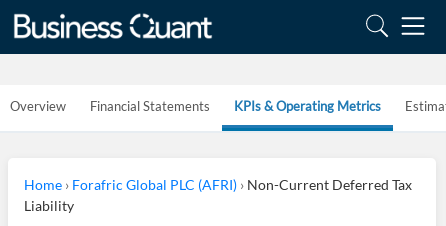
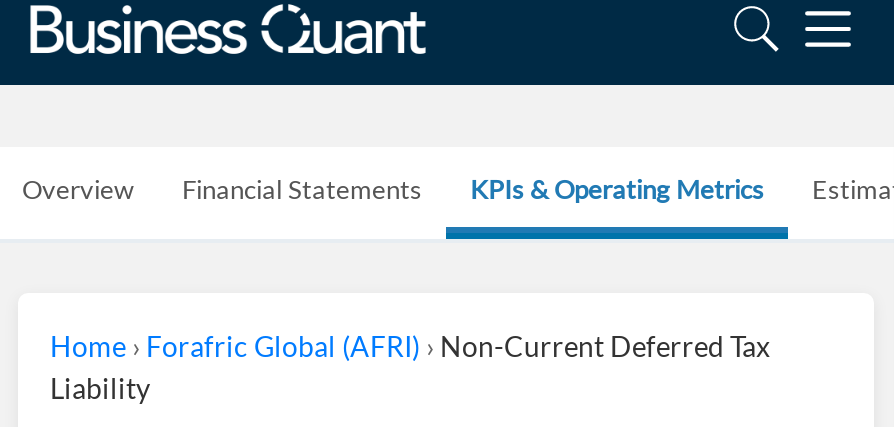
[24,176,412,193] Home › Forafric Global PLC (AFRI) › Non-Current Deferred Tax -> [50,329,770,363] Home › Forafric Global (AFRI) › Non-Current Deferred Tax

